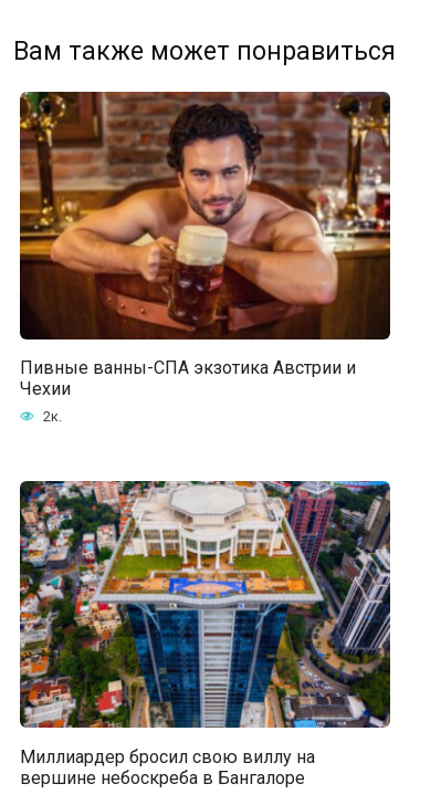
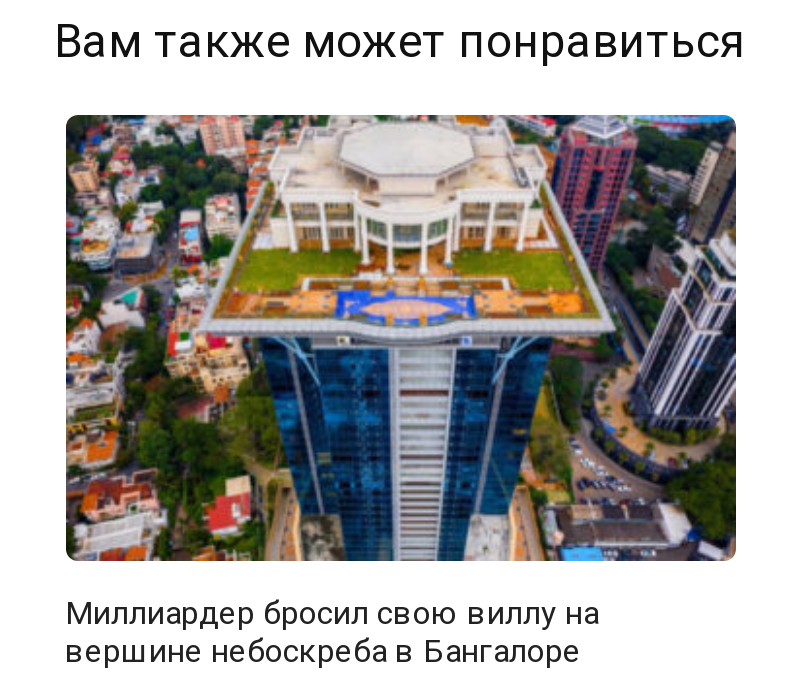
[19,91,391,425] [image] | Пивные ванны-СПА экзотика Австрии и | Чехии | 2к. -> none

